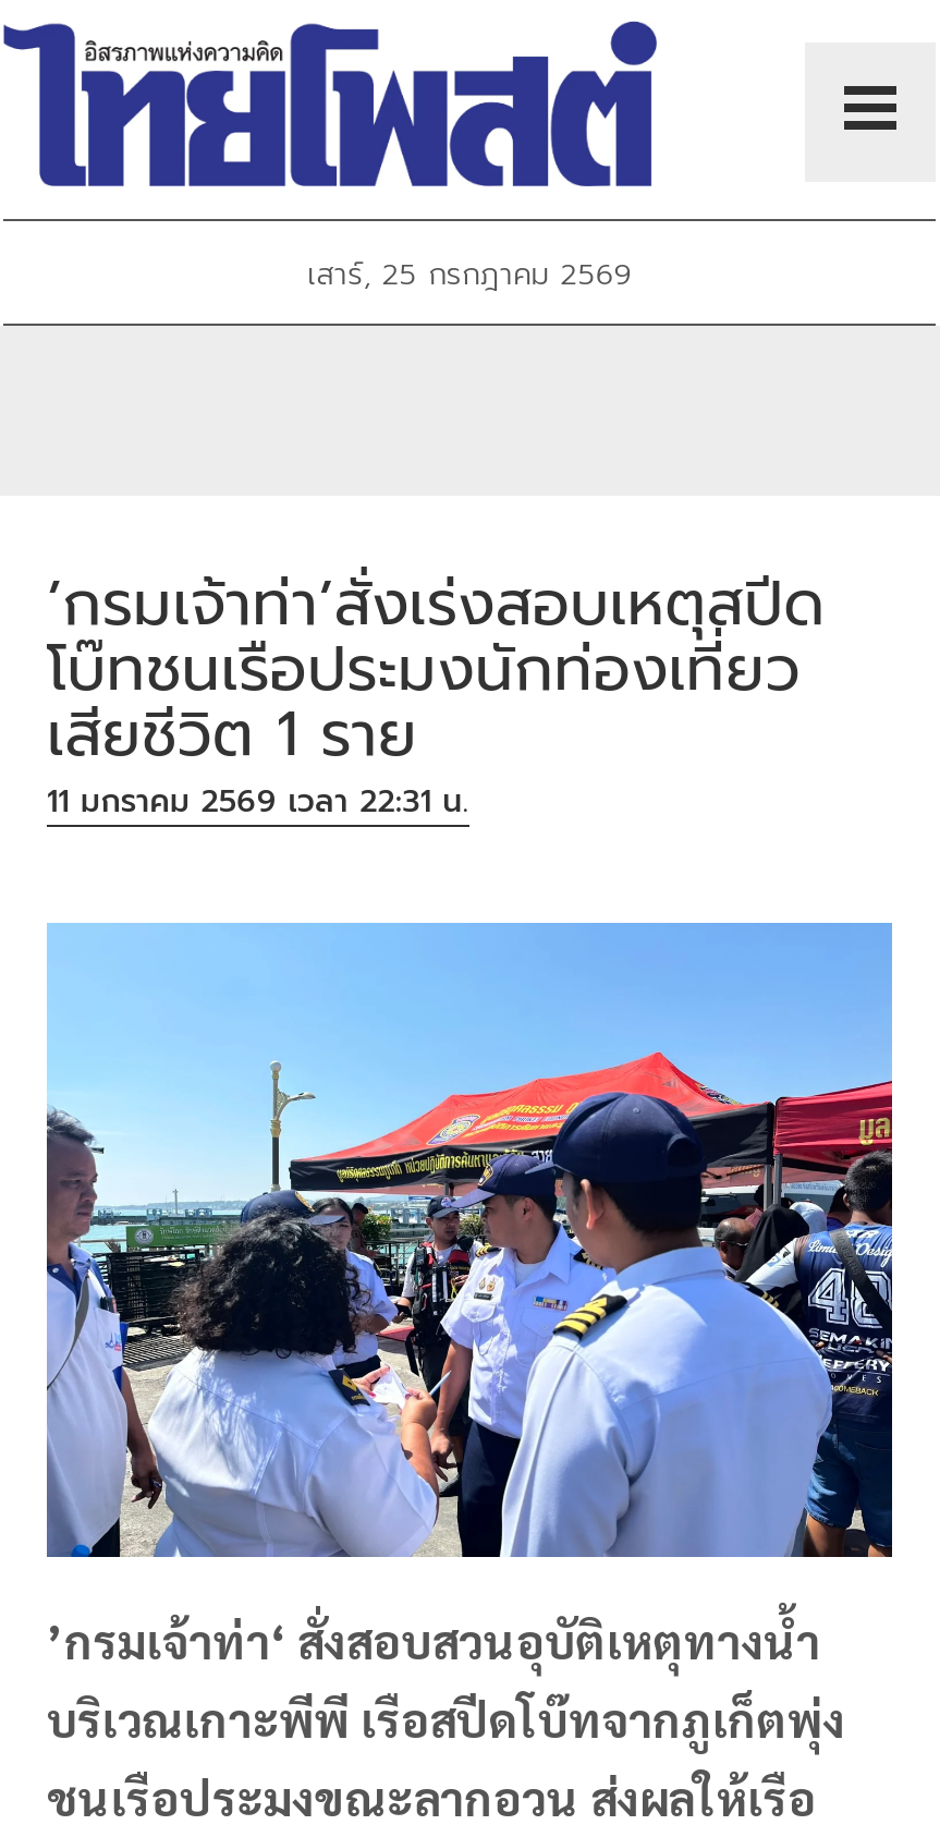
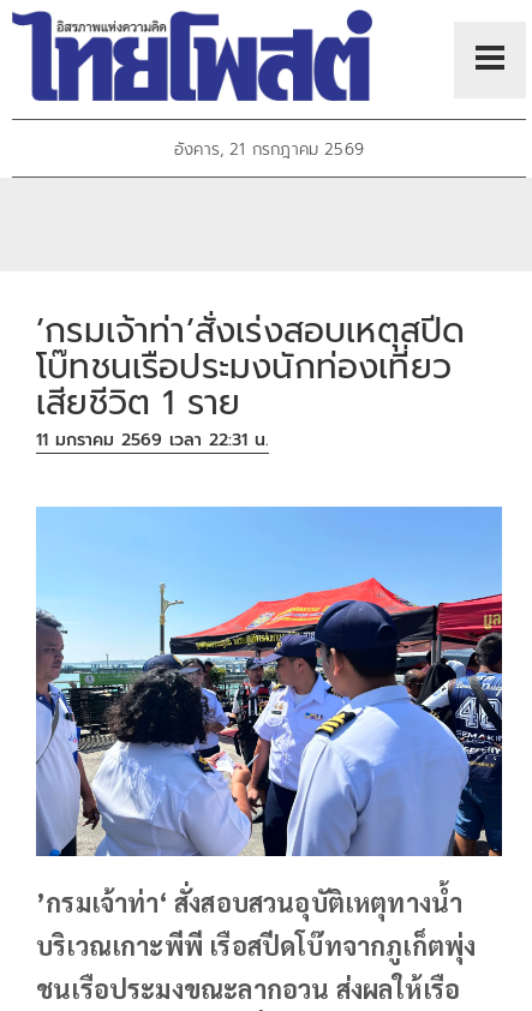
[307,253,632,298] เสาร์, 25 กรกฎาคม 2569 -> [174,137,364,163] อังคาร, 21 กรกฎาคม 2569

